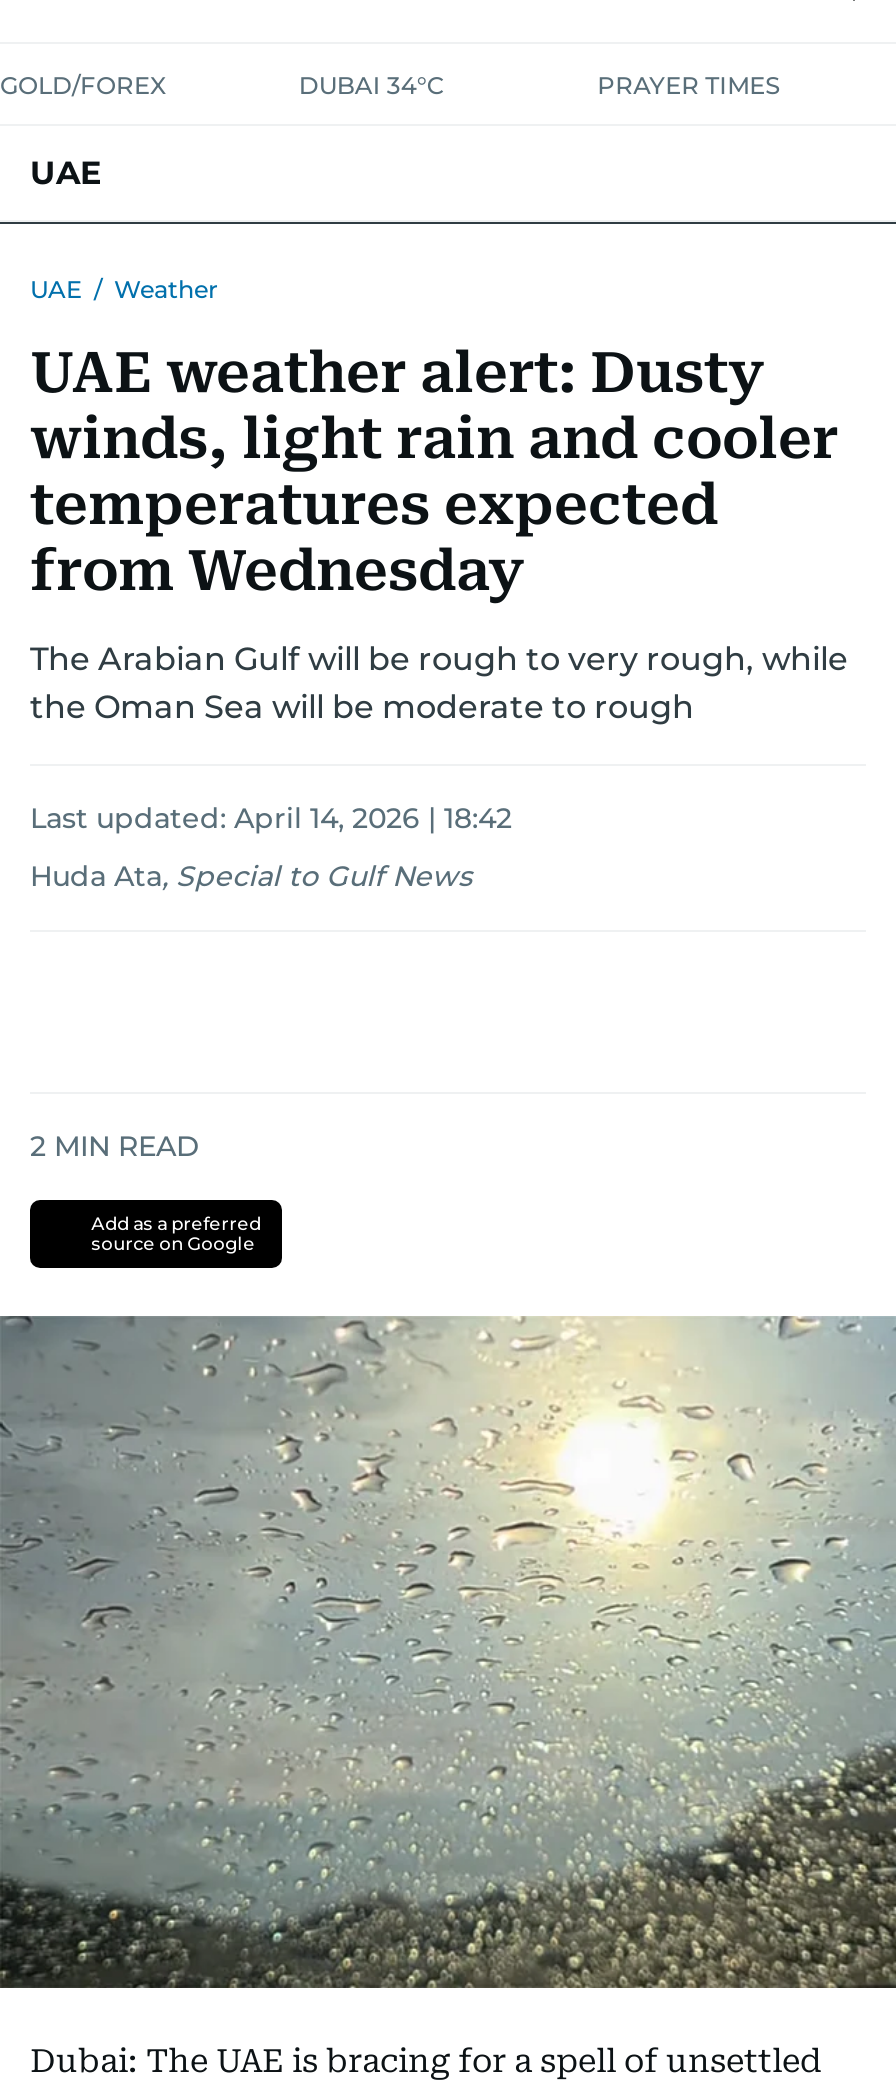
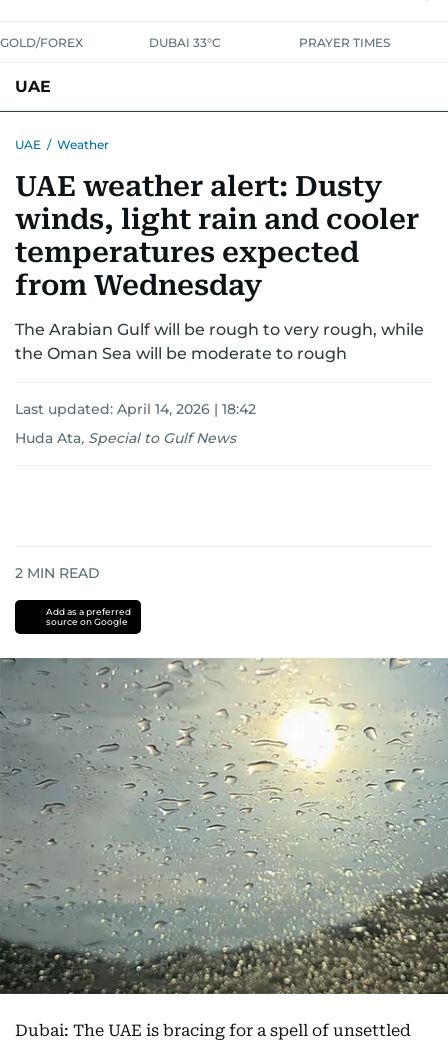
[299,70,445,100] DUBAI 34°C -> [149,35,221,50] DUBAI 33°C

